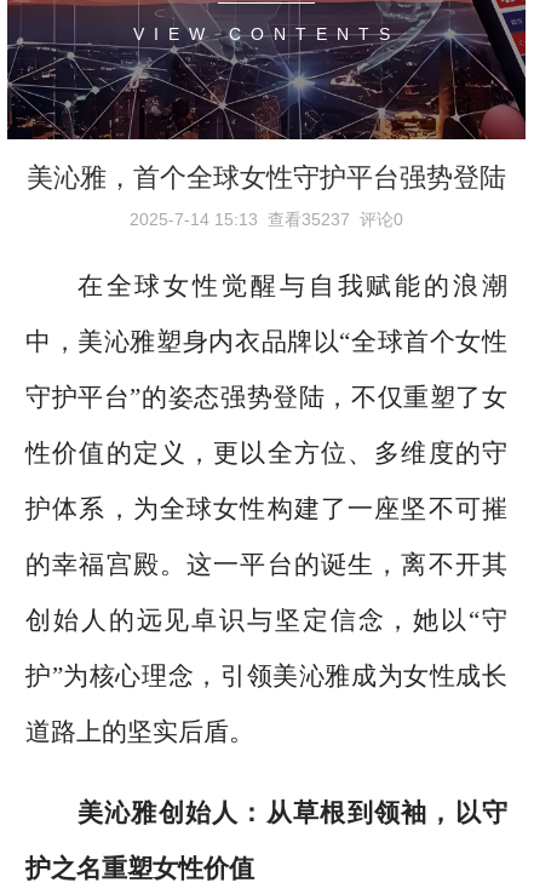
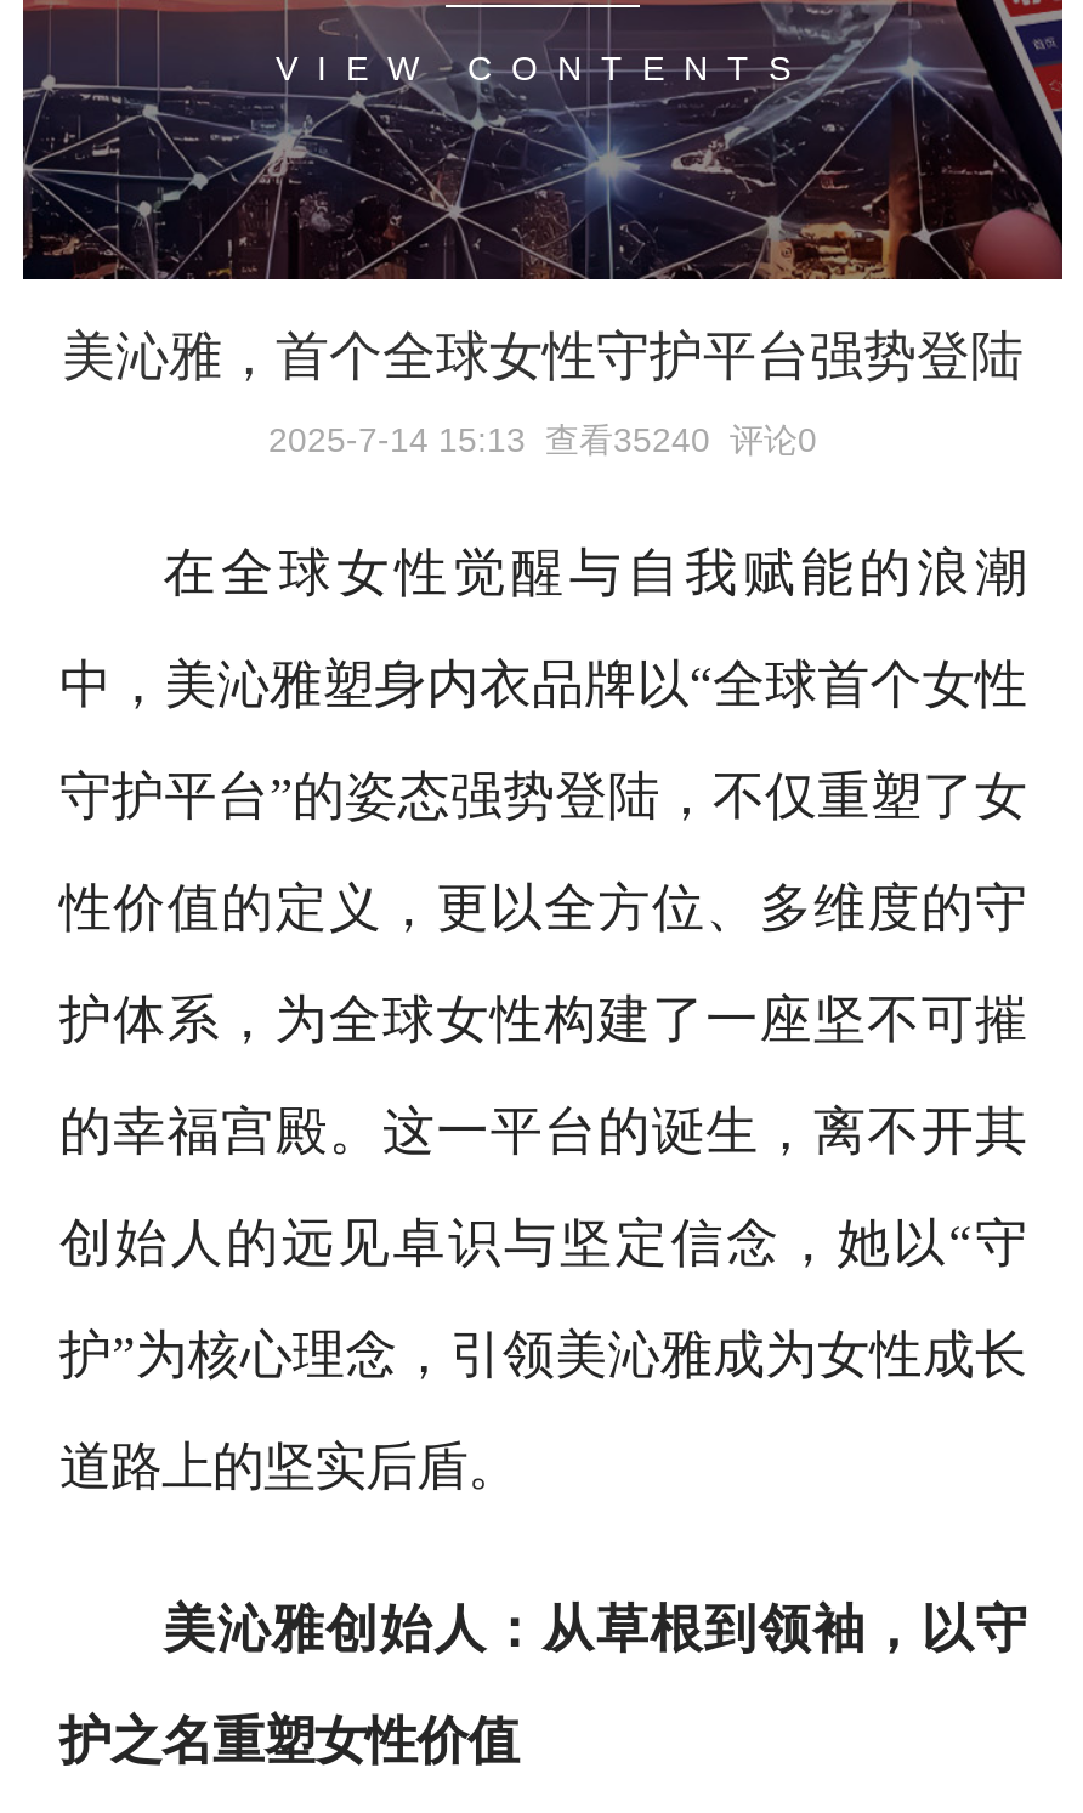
[130,210,403,229] 2025-7-14 15:13 查看35237 评论0 -> [268,420,817,459] 2025-7-14 15:13 查看35240 评论0

